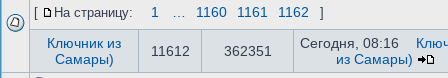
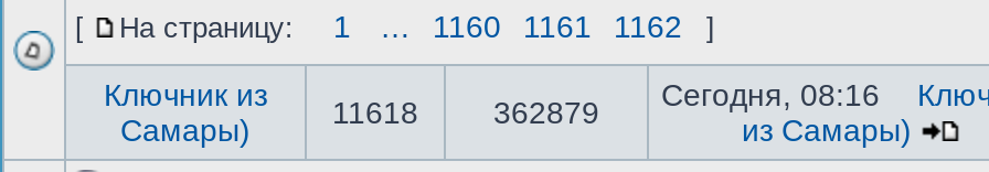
[47,35,189,59] Ключник из 11612 -> [104,77,418,130] Ключник из 11618
[223,43,271,59] 362351 -> [493,95,599,130] 362879

